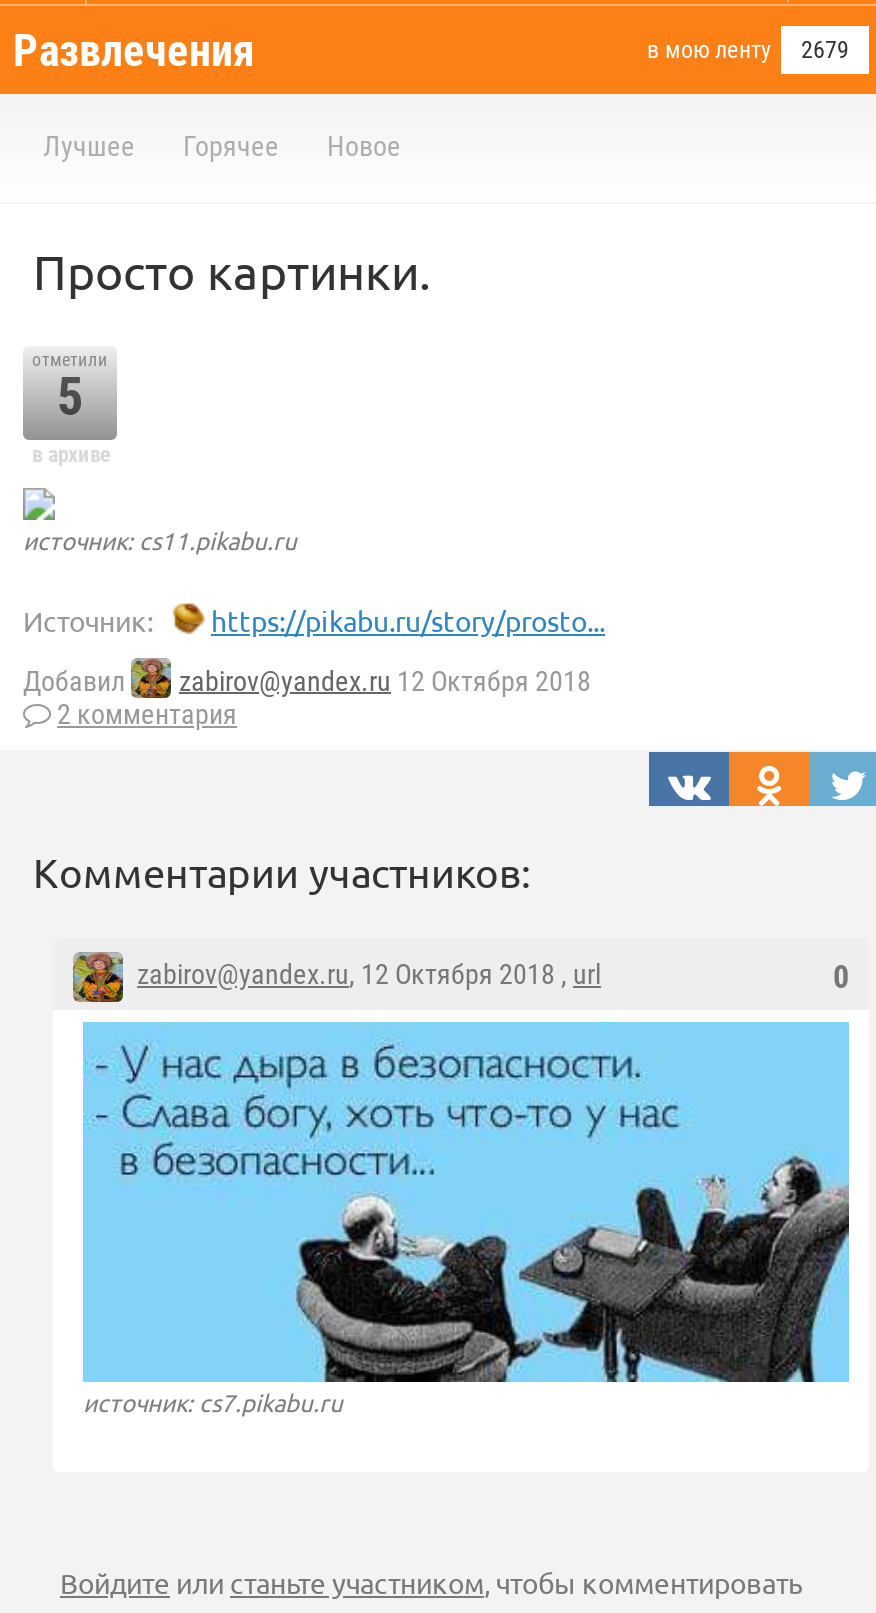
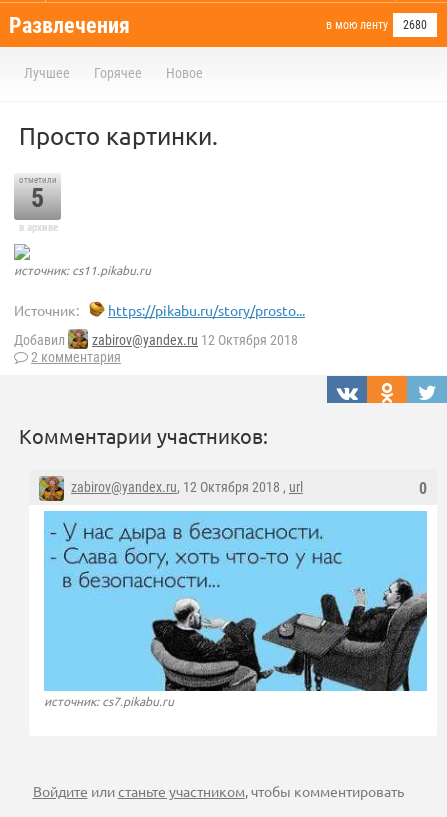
[647,36,849,64] в мою ленту 2679 -> [326,18,427,32] в мою ленту 2680

